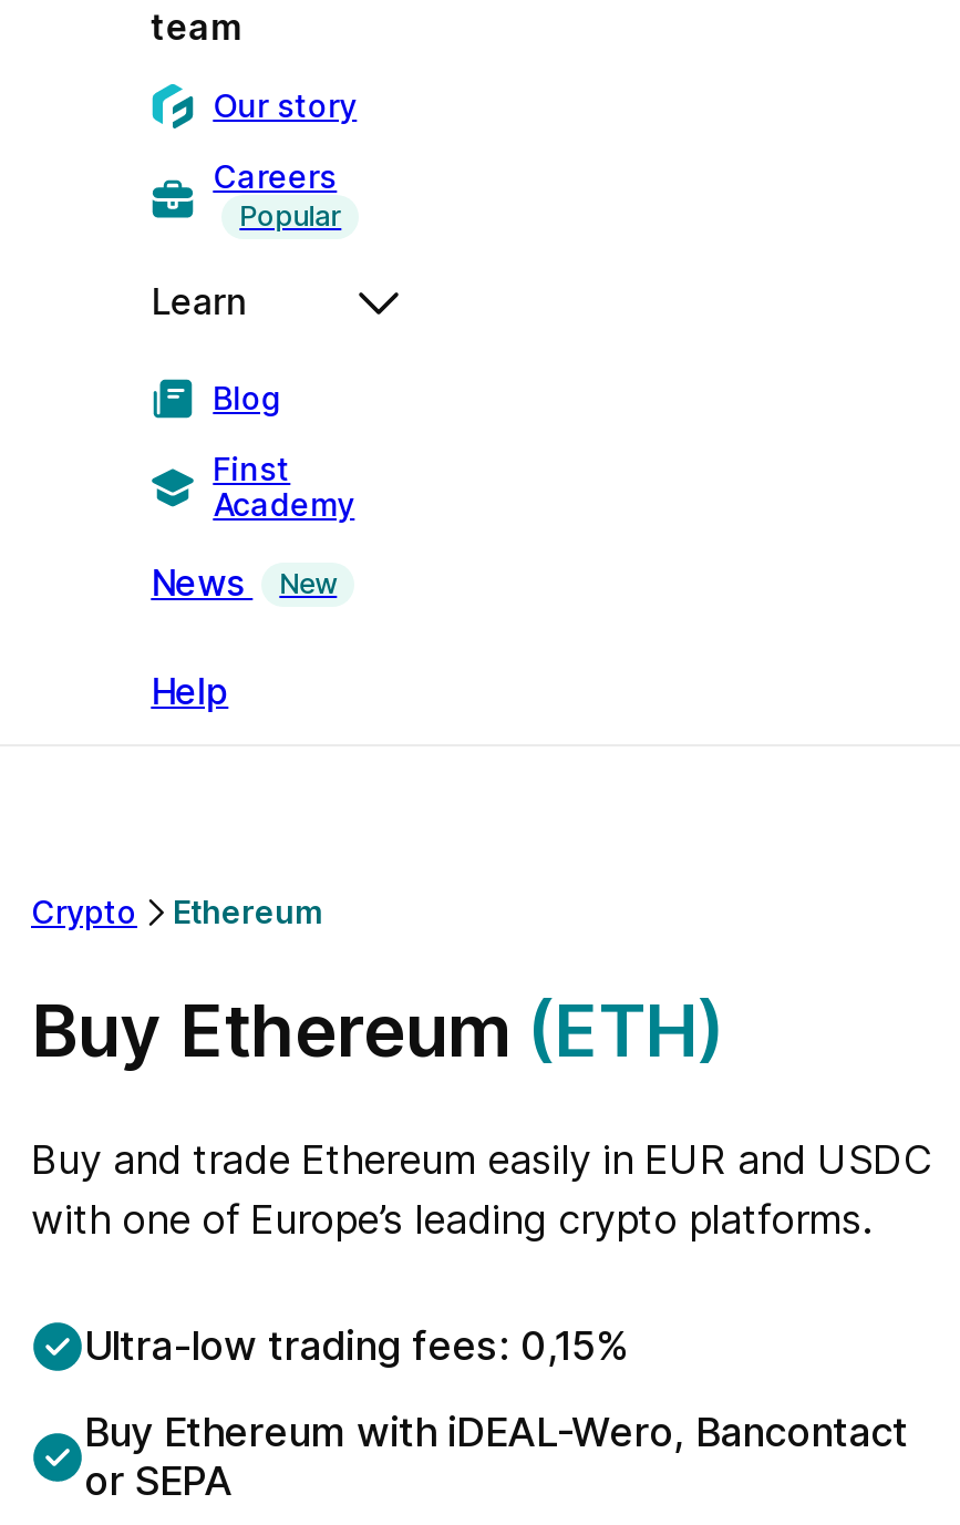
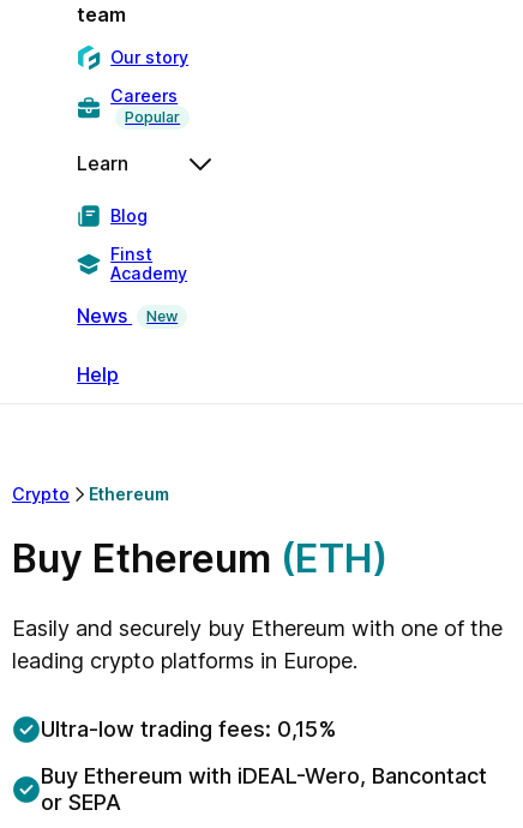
[31,1136,932,1243] Buy and trade Ethereum easily in EUR and USDC | with one of Europe’s leading crypto platforms. -> [12,616,503,673] Easily and securely buy Ethereum with one of the | leading crypto platforms in Europe.

